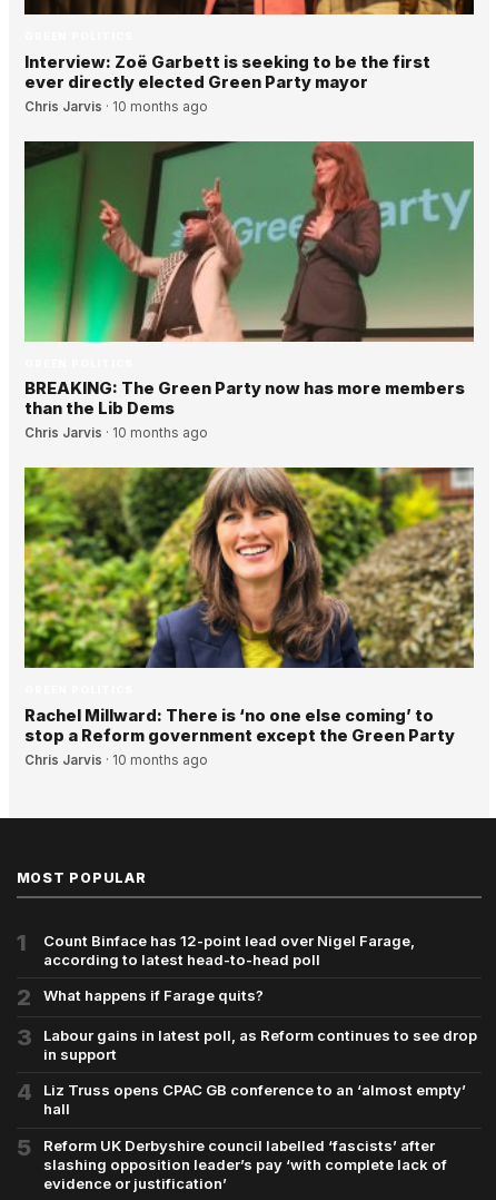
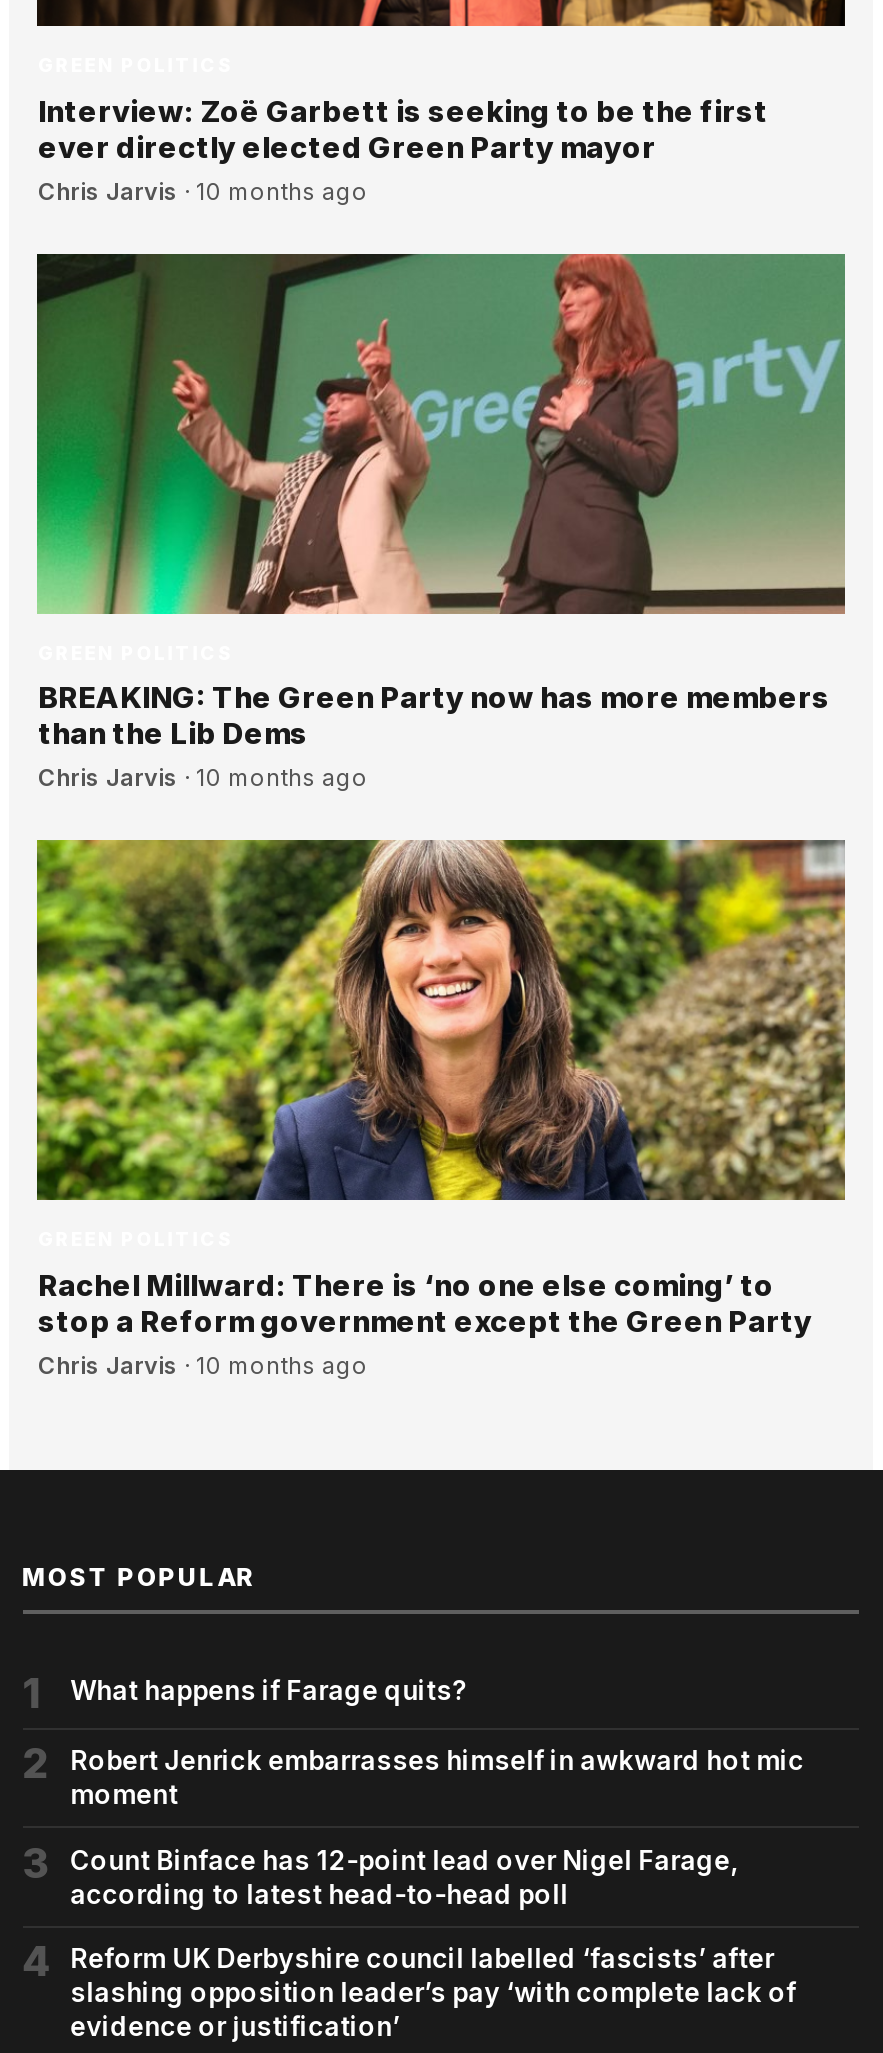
moved [43,931,414,968] -> [70,1843,738,1909]: Count Binface has 12-point lead over Nigel Farage, | according to latest head-to-head poll
none -> [70,1744,804,1810] Robert Jenrick embarrasses himself in awkward hot mic | moment
moved [16,983,263,1051] -> [22,1673,466,1887]: 2 | What happens if Farage quits? | 3
[43,1026,477,1063] Labour gains in latest poll, as Reform continues to see drop | in support -> none
[16,1081,466,1161] Liz Truss opens CPAC GB conference to an ‘almost empty’ | hall | 5 -> none

